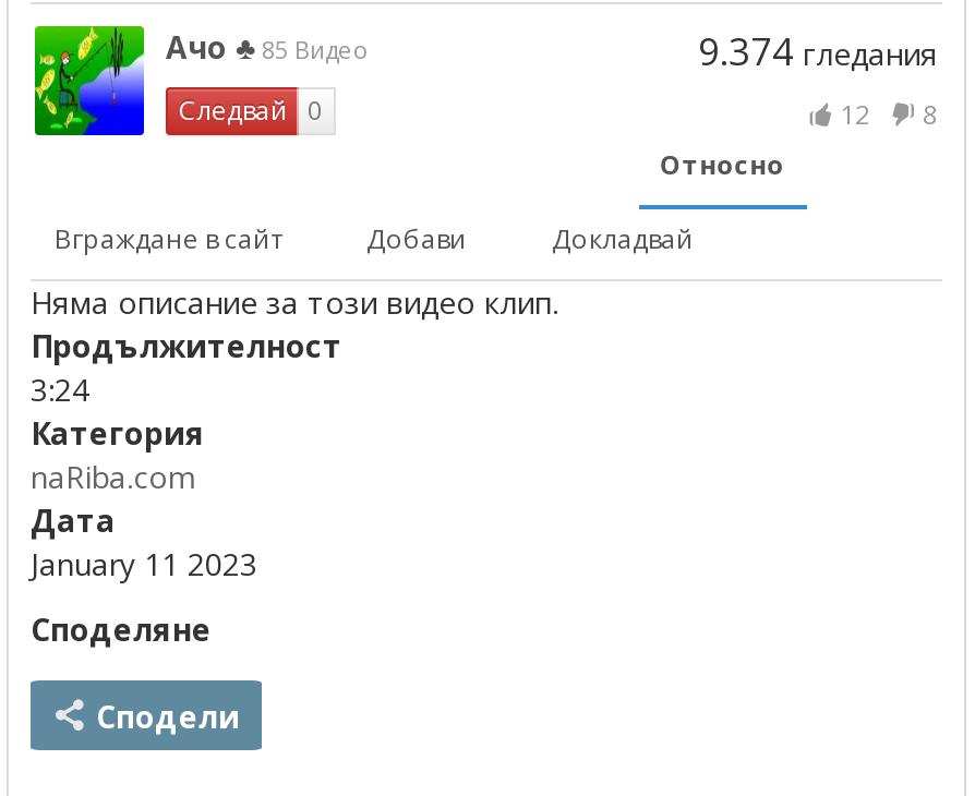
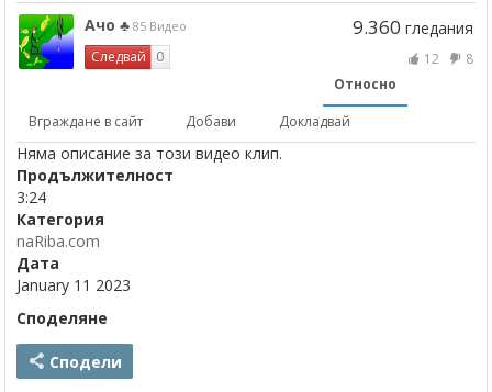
[698,25,938,75] 9.374 гледания -> [353,14,473,39] 9.360 гледания

